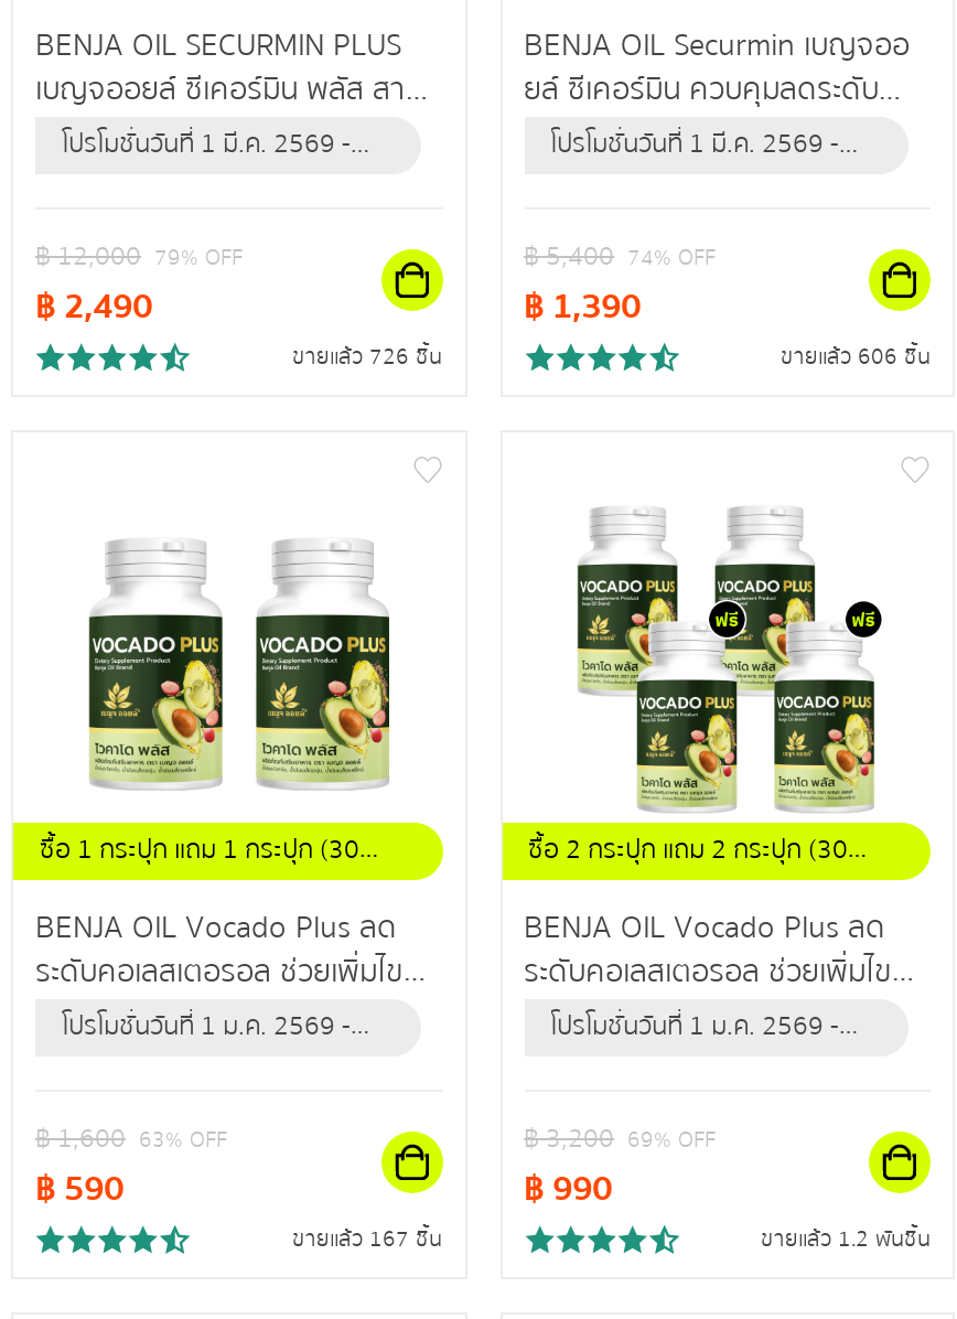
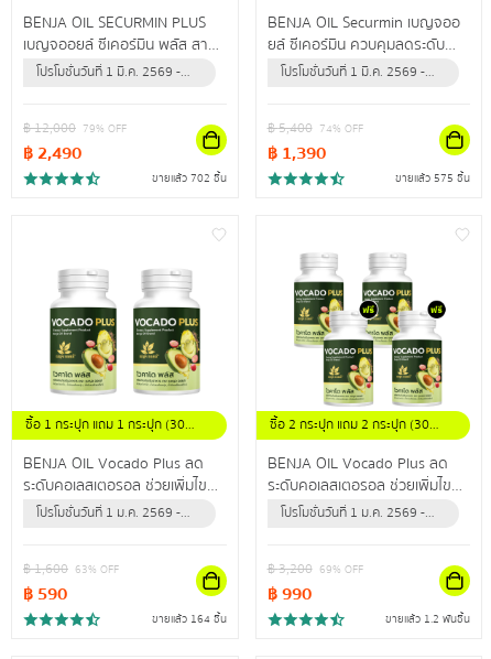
[292,340,442,375] ขายแล้ว 726 ชิ้น -> [151,170,226,187] ขายแล้ว 702 ชิ้น
[781,340,931,375] ขายแล้ว 606 ชิ้น -> [395,170,470,187] ขายแล้ว 575 ชิ้น
[292,1221,442,1256] ขายแล้ว 167 ชิ้น -> [151,610,226,628] ขายแล้ว 164 ชิ้น

